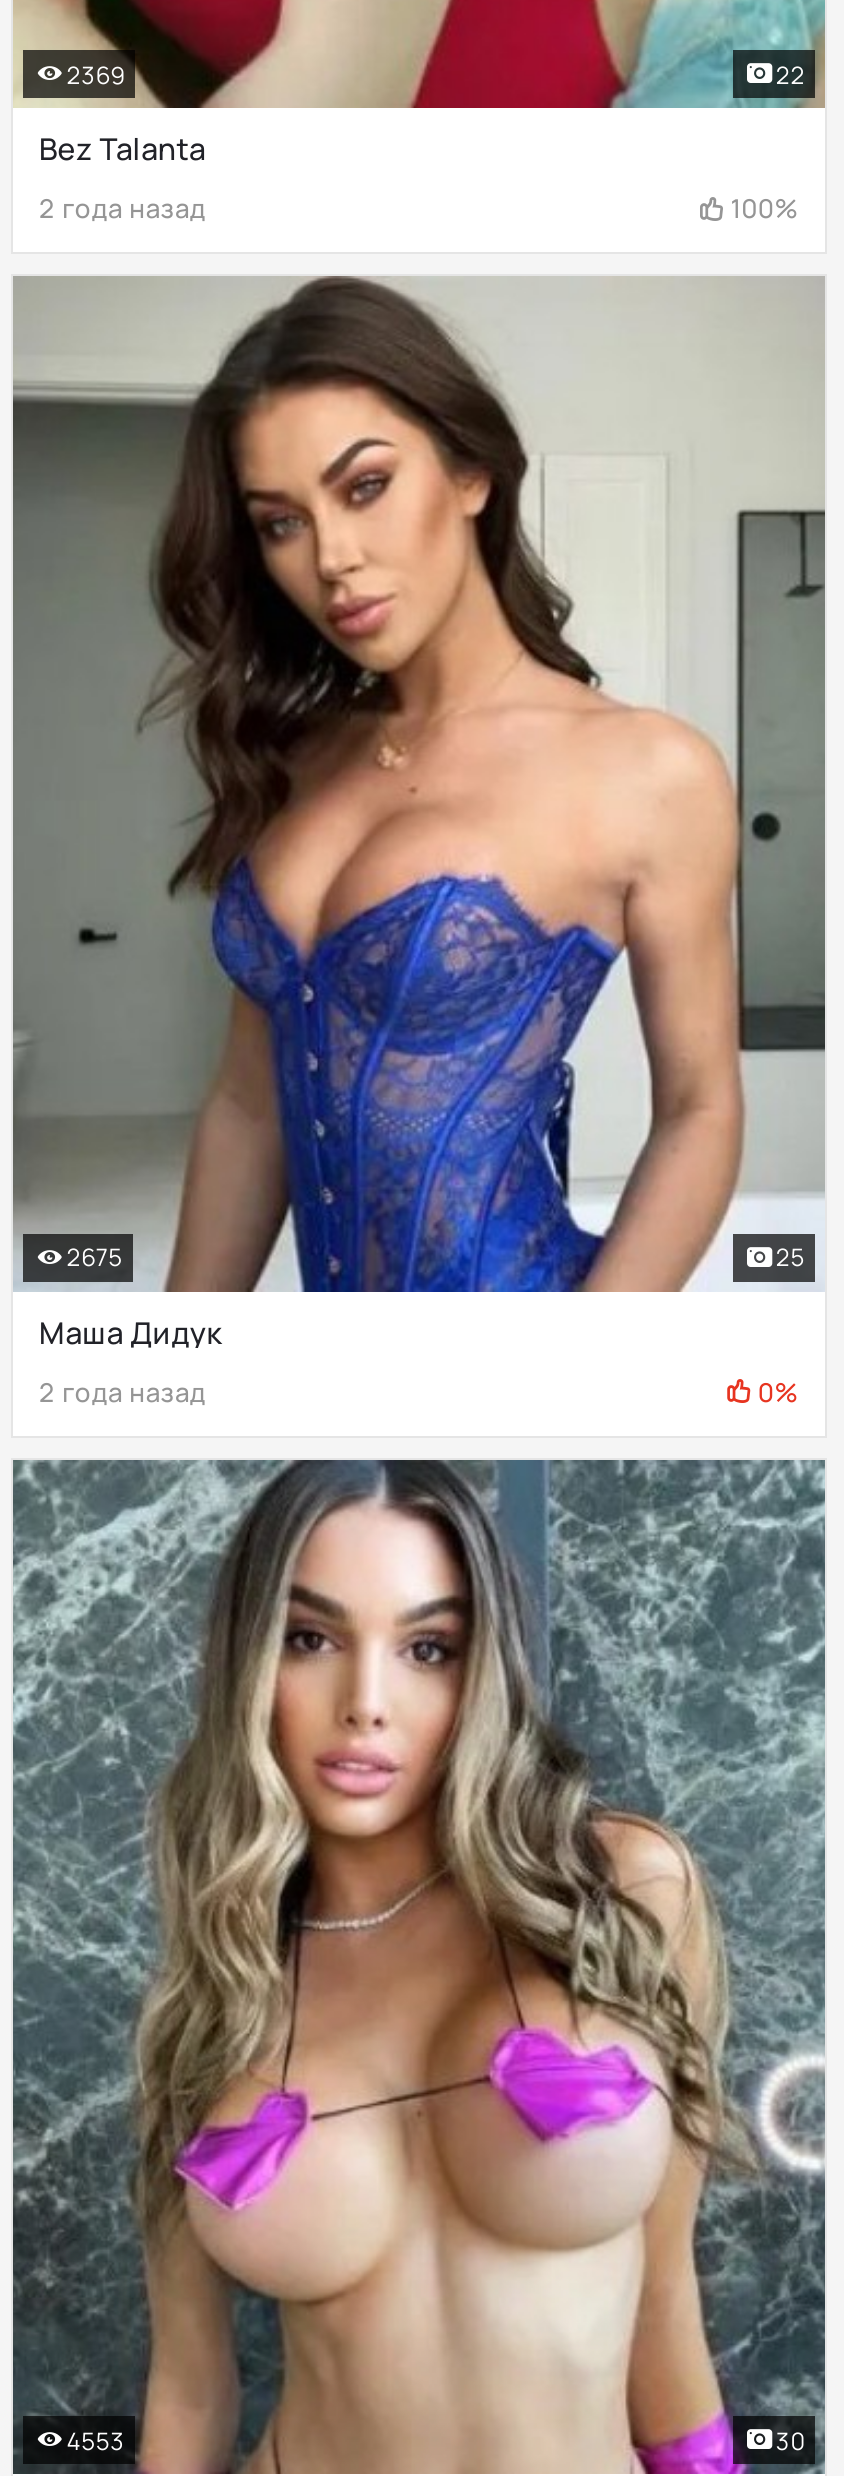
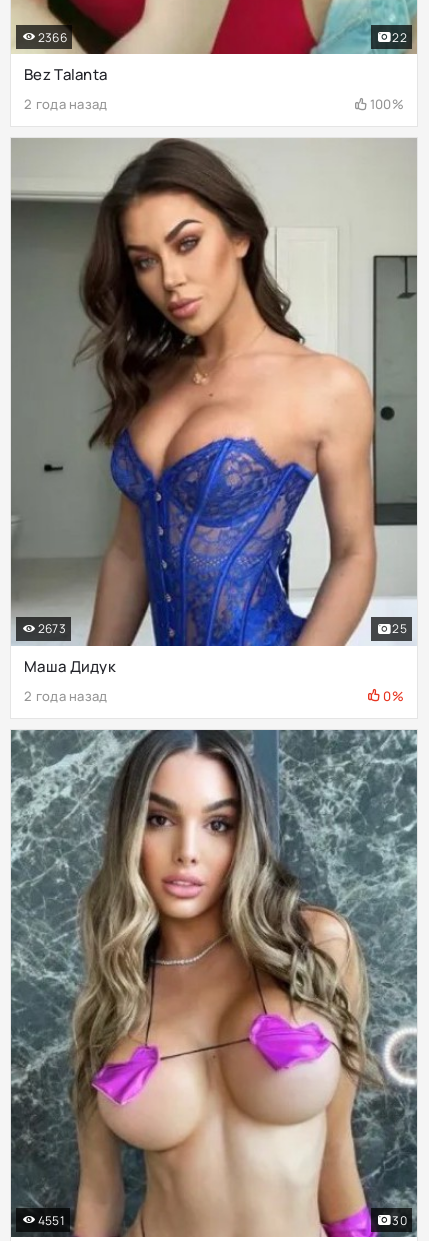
[67,57,125,91] 2369 -> [38,28,67,45] 2366
[67,1240,123,1274] 2675 -> [38,620,66,637] 2673
[67,2423,125,2457] 4553 -> [38,1211,65,1228] 4551

